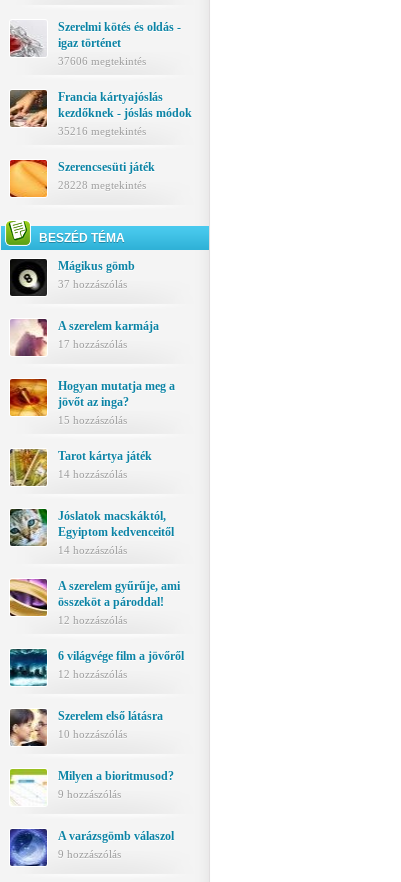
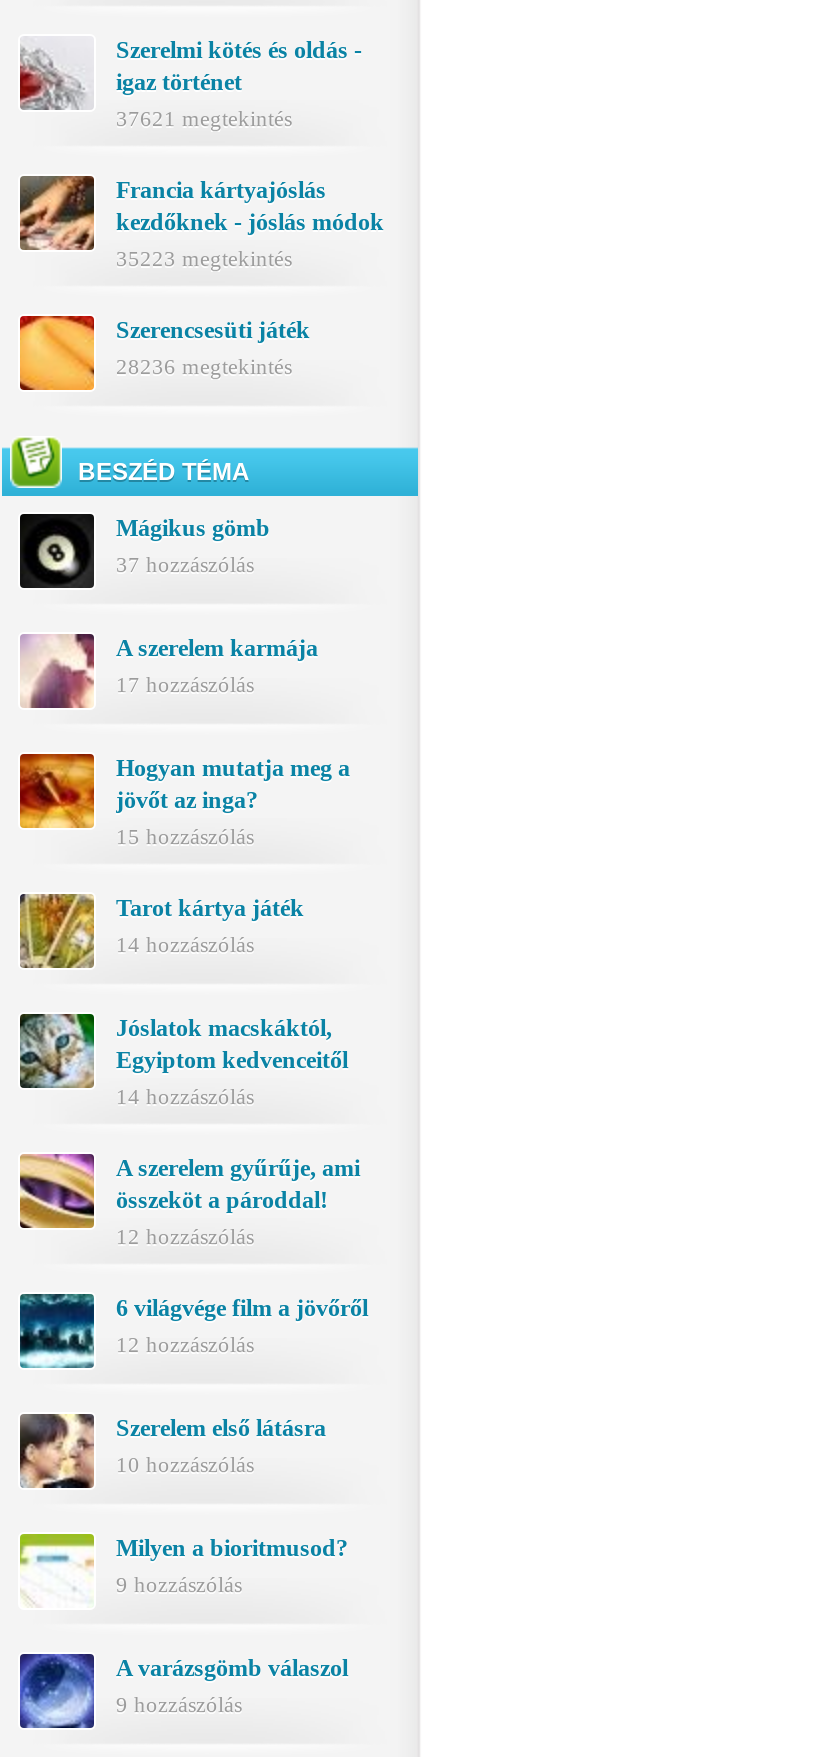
[58,55,146,67] 37606 megtekintés -> [116,106,292,130] 37621 megtekintés
[58,125,146,137] 35216 megtekintés -> [116,246,292,270] 35223 megtekintés
[58,179,146,191] 28228 megtekintés -> [116,354,292,378] 28236 megtekintés

